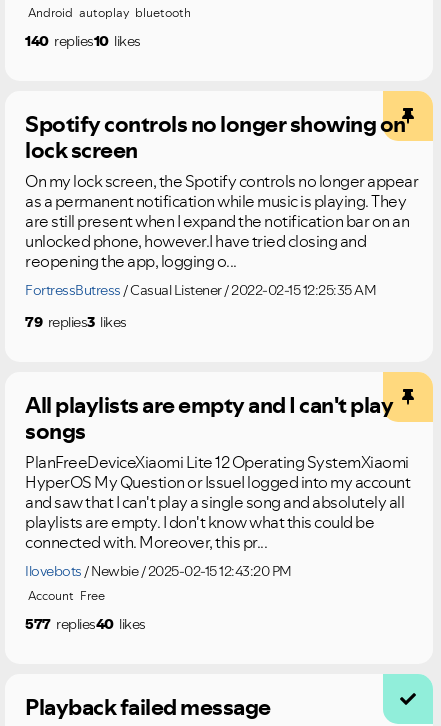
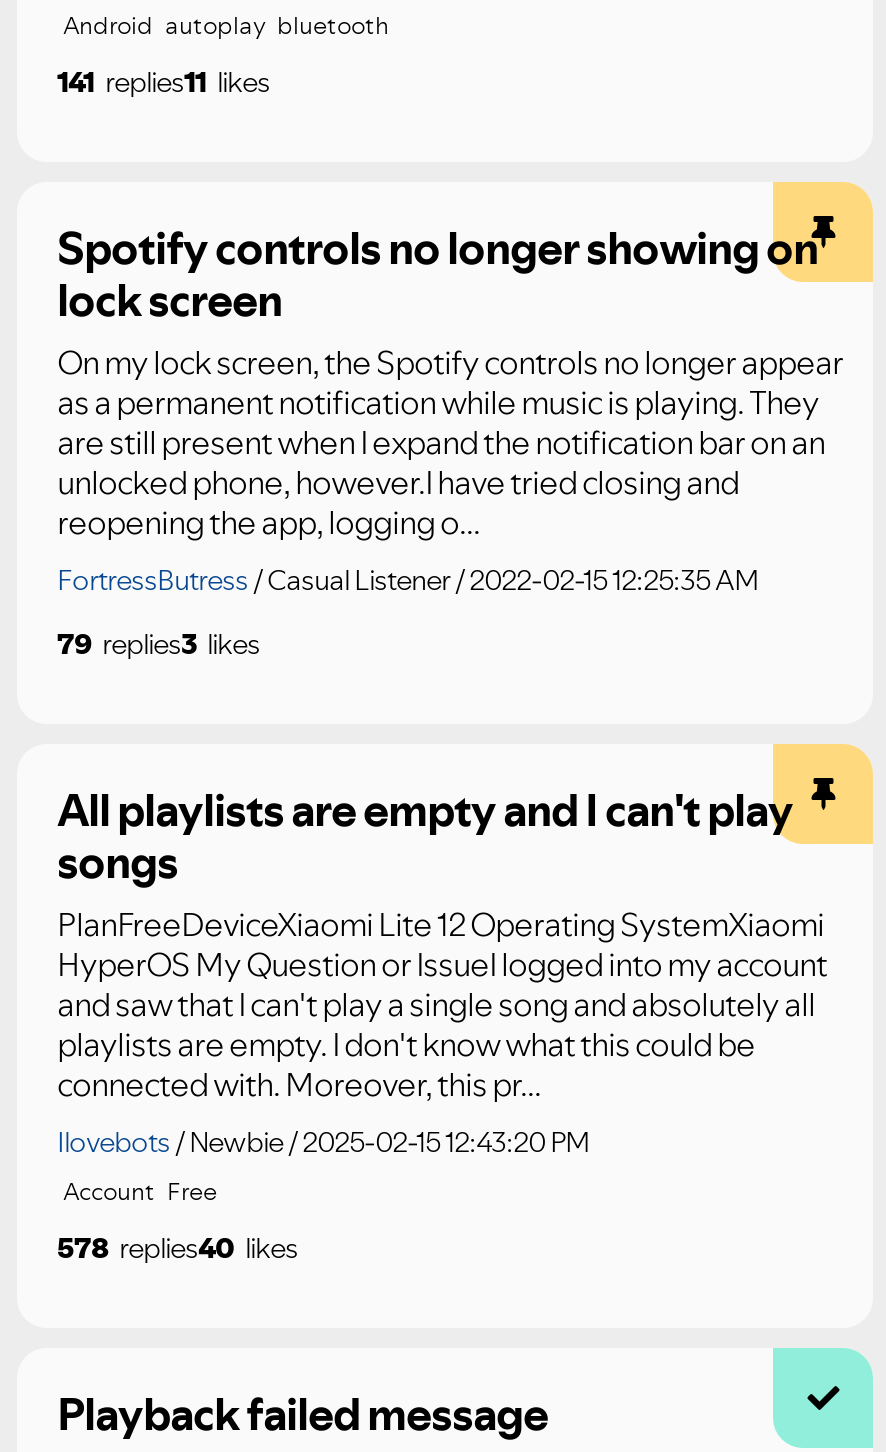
[25,31,140,51] 140 replies10 likes -> [57,62,270,102] 141 replies11 likes
[25,614,145,634] 577 replies40 likes -> [57,1228,298,1268] 578 replies40 likes

